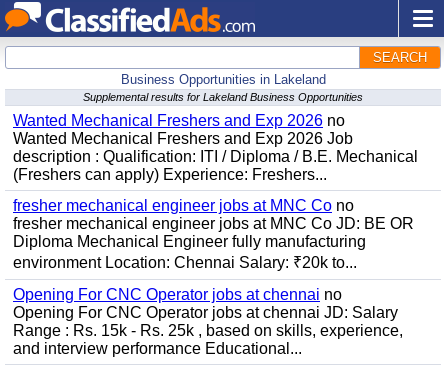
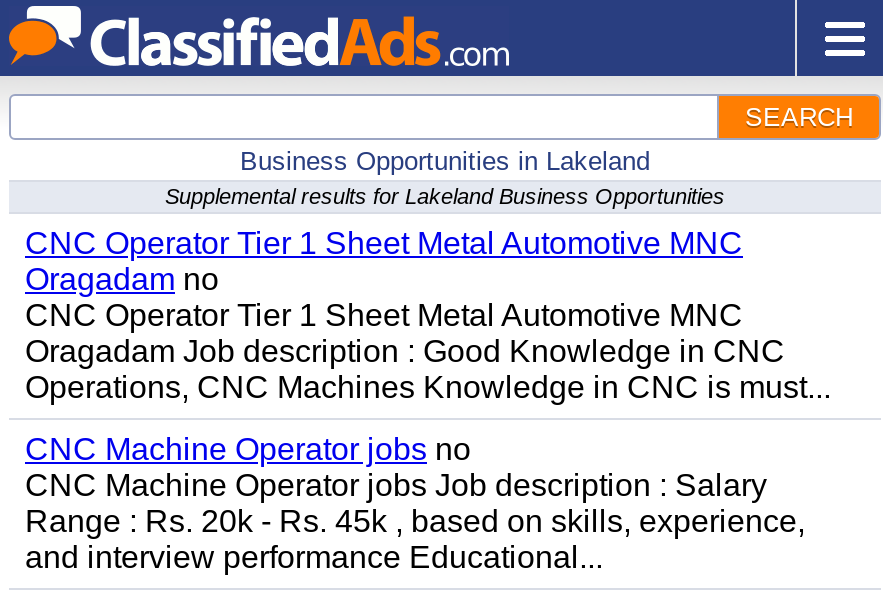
[13,112,418,339] Wanted Mechanical Freshers and Exp 2026 no | Wanted Mechanical Freshers and Exp 2026 Job | description : Qualification: ITI / Diploma / B.E. Mechanical | (Freshers can apply) Experience: Freshers... | fresher mechanical engineer jobs at MNC Co no | fresher mechanical engineer jobs at MNC Co JD: BE OR | Diploma Mechanical Engineer fully manufacturing | environment Location: Chennai Salary: ₹20k to... | Opening For CNC Operator jobs at chennai no | Opening For CNC Operator jobs at chennai JD: Salary | Range : Rs. 15k - Rs. 25k , based on skills, experience, -> [25,226,831,538] CNC Operator Tier 1 Sheet Metal Automotive MNC | Oragadam no | CNC Operator Tier 1 Sheet Metal Automotive MNC | Oragadam Job description : Good Knowledge in CNC | Operations, CNC Machines Knowledge in CNC is must... | CNC Machine Operator jobs no | CNC Machine Operator jobs Job description : Salary | Range : Rs. 20k - Rs. 45k , based on skills, experience,

